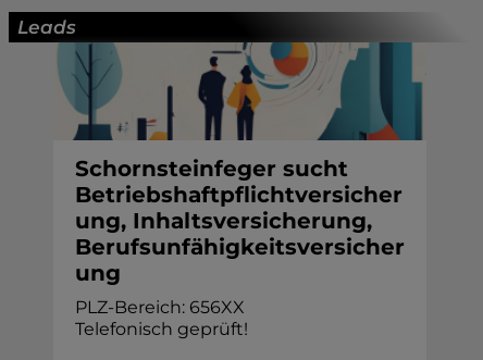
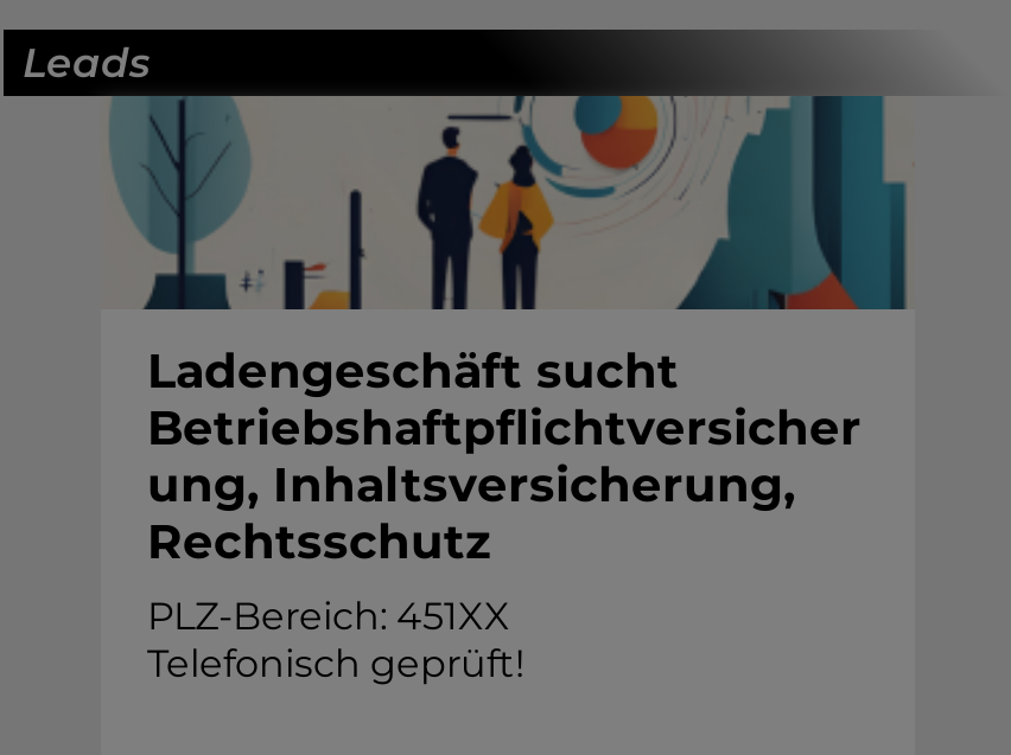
[75,155,348,181] Schornsteinfeger sucht -> [147,342,679,399] Ladengeschäft sucht
[75,234,404,317] Berufsunfähigkeitsversicher | ung | PLZ-Bereich: 656XX -> [147,513,510,638] Rechtsschutz | PLZ-Bereich: 451XX

